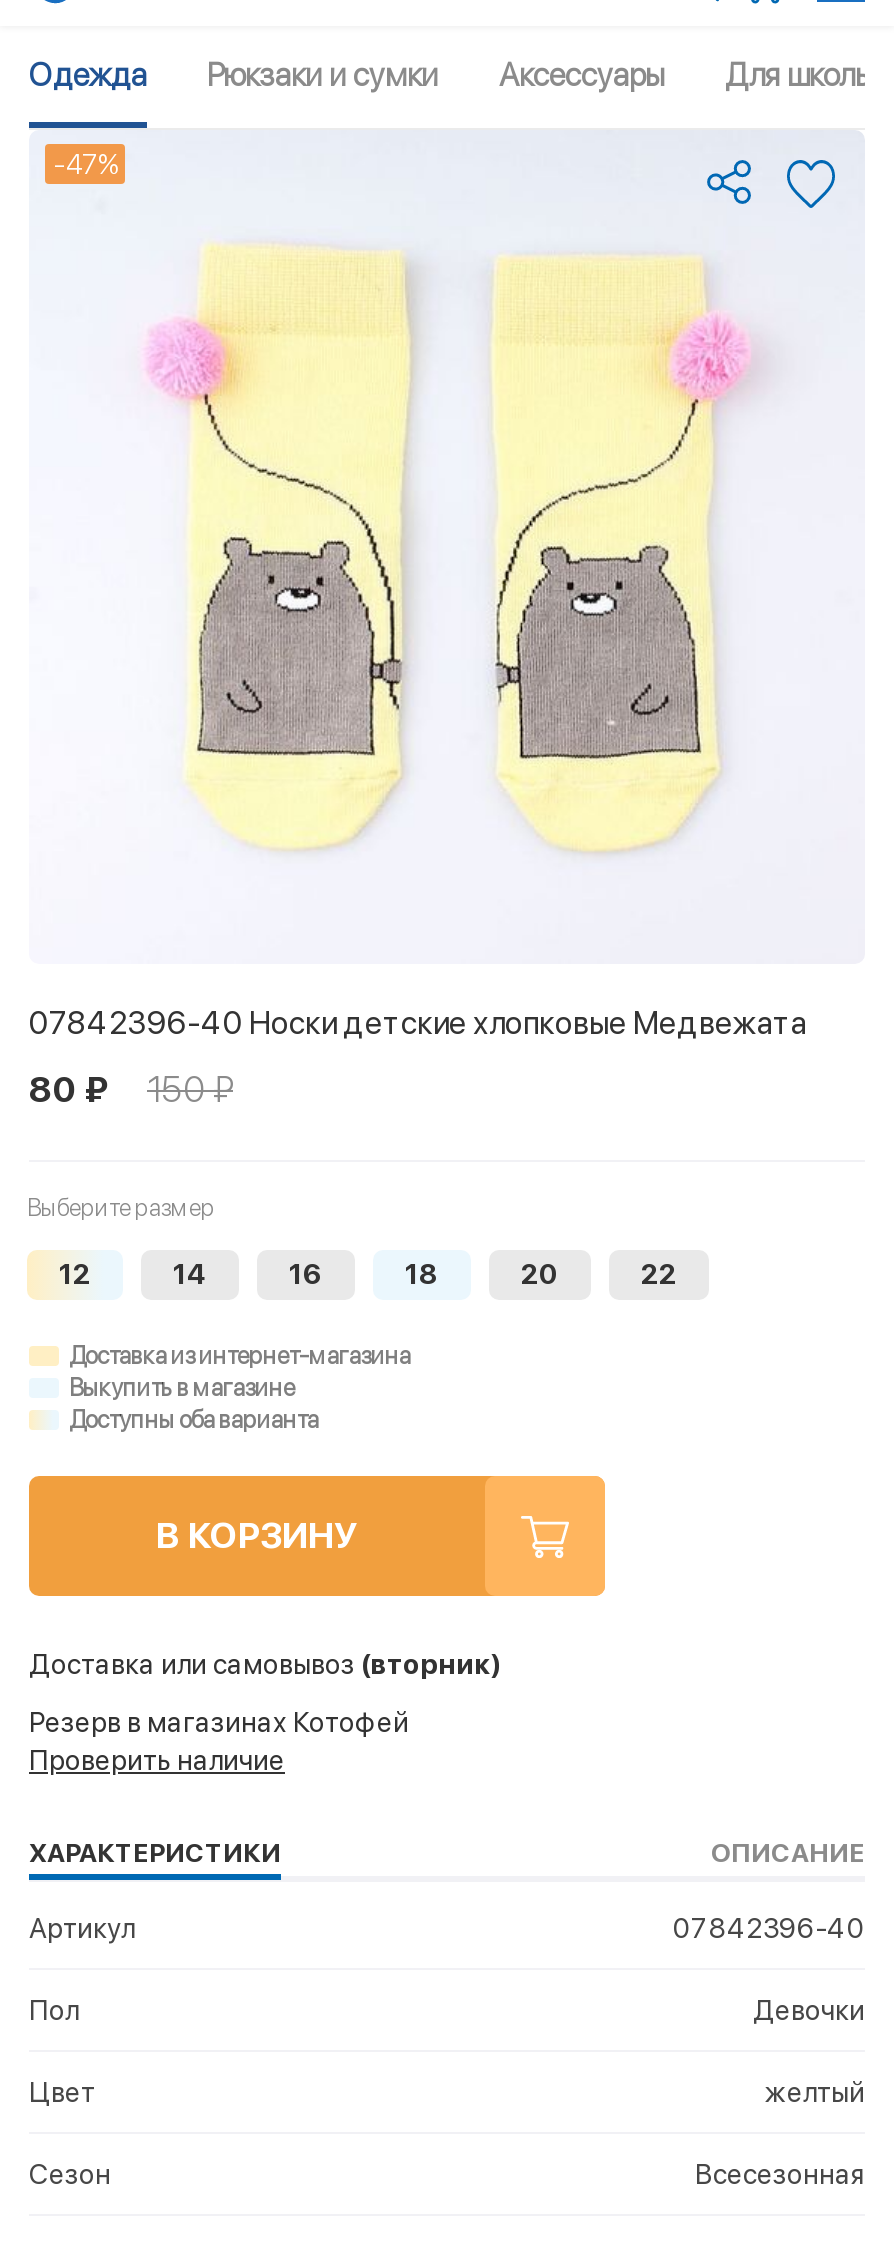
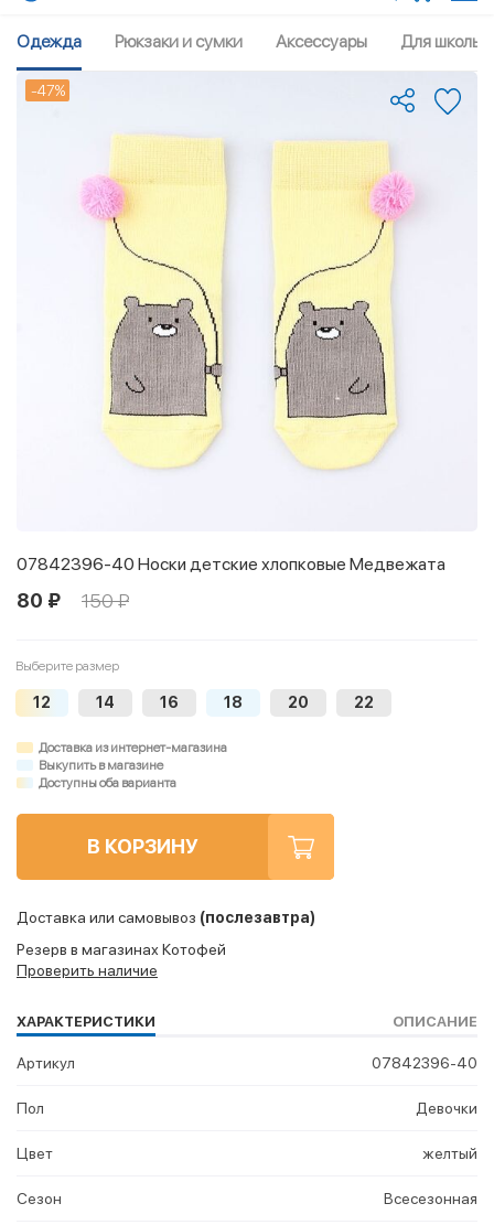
[29,1648,501,1680] Доставка или самовывоз (вторник) -> [17,909,315,926] Доставка или самовывоз (послезавтра)

